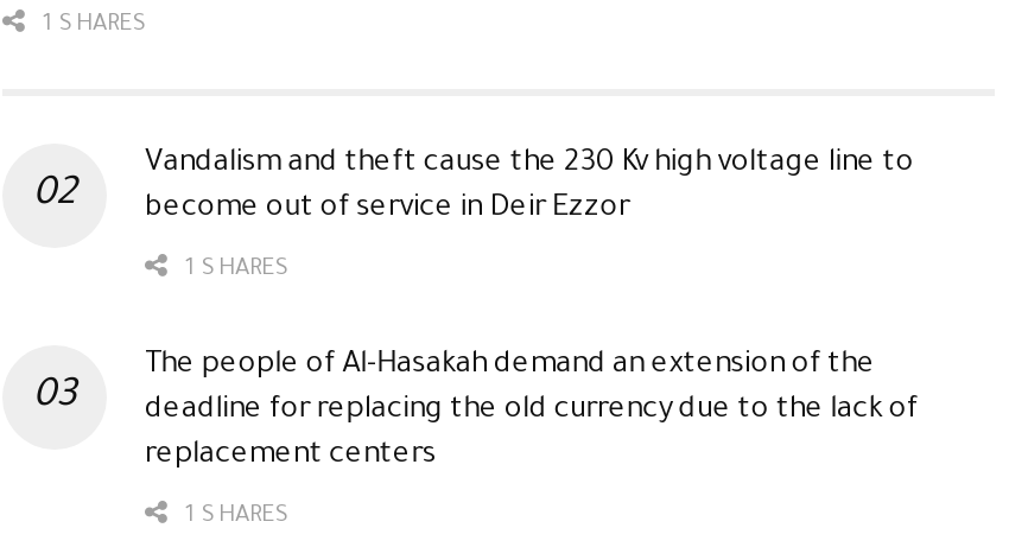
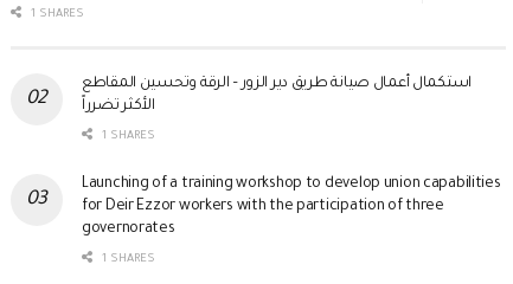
[145,148,914,226] Vandalism and theft cause the 230 Kv high voltage line to | become out of service in Deir Ezzor -> [82,75,472,114] استكمال أعمال صيانة طريق دير الزور – الرقة وتحسين المقاطع | الأكثر تضرراً
[145,349,918,473] The people of Al-Hasakah demand an extension of the | deadline for replacing the old currency due to the lack of | replacement centers -> [82,176,501,237] Launching of a training workshop to develop union capabilities | for Deir Ezzor workers with the participation of three | governorates

